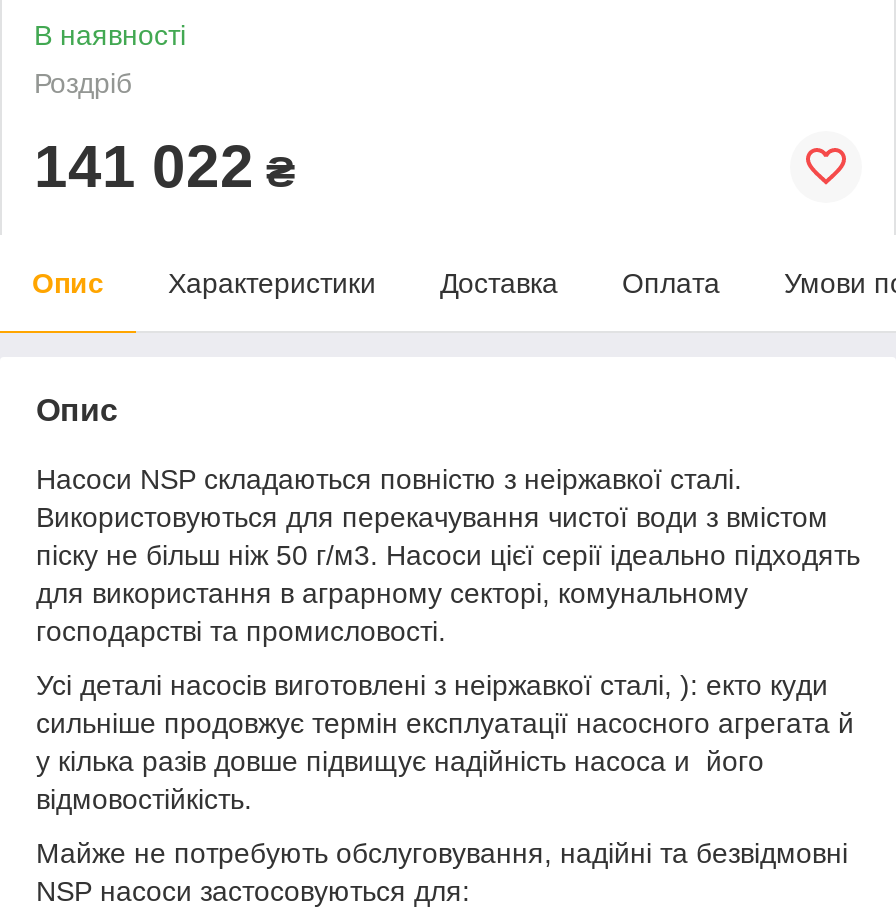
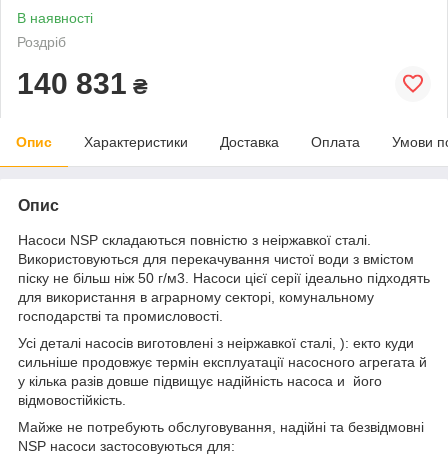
[34,133,296,199] 141 022 ₴ -> [17,67,148,100] 140 831 ₴

